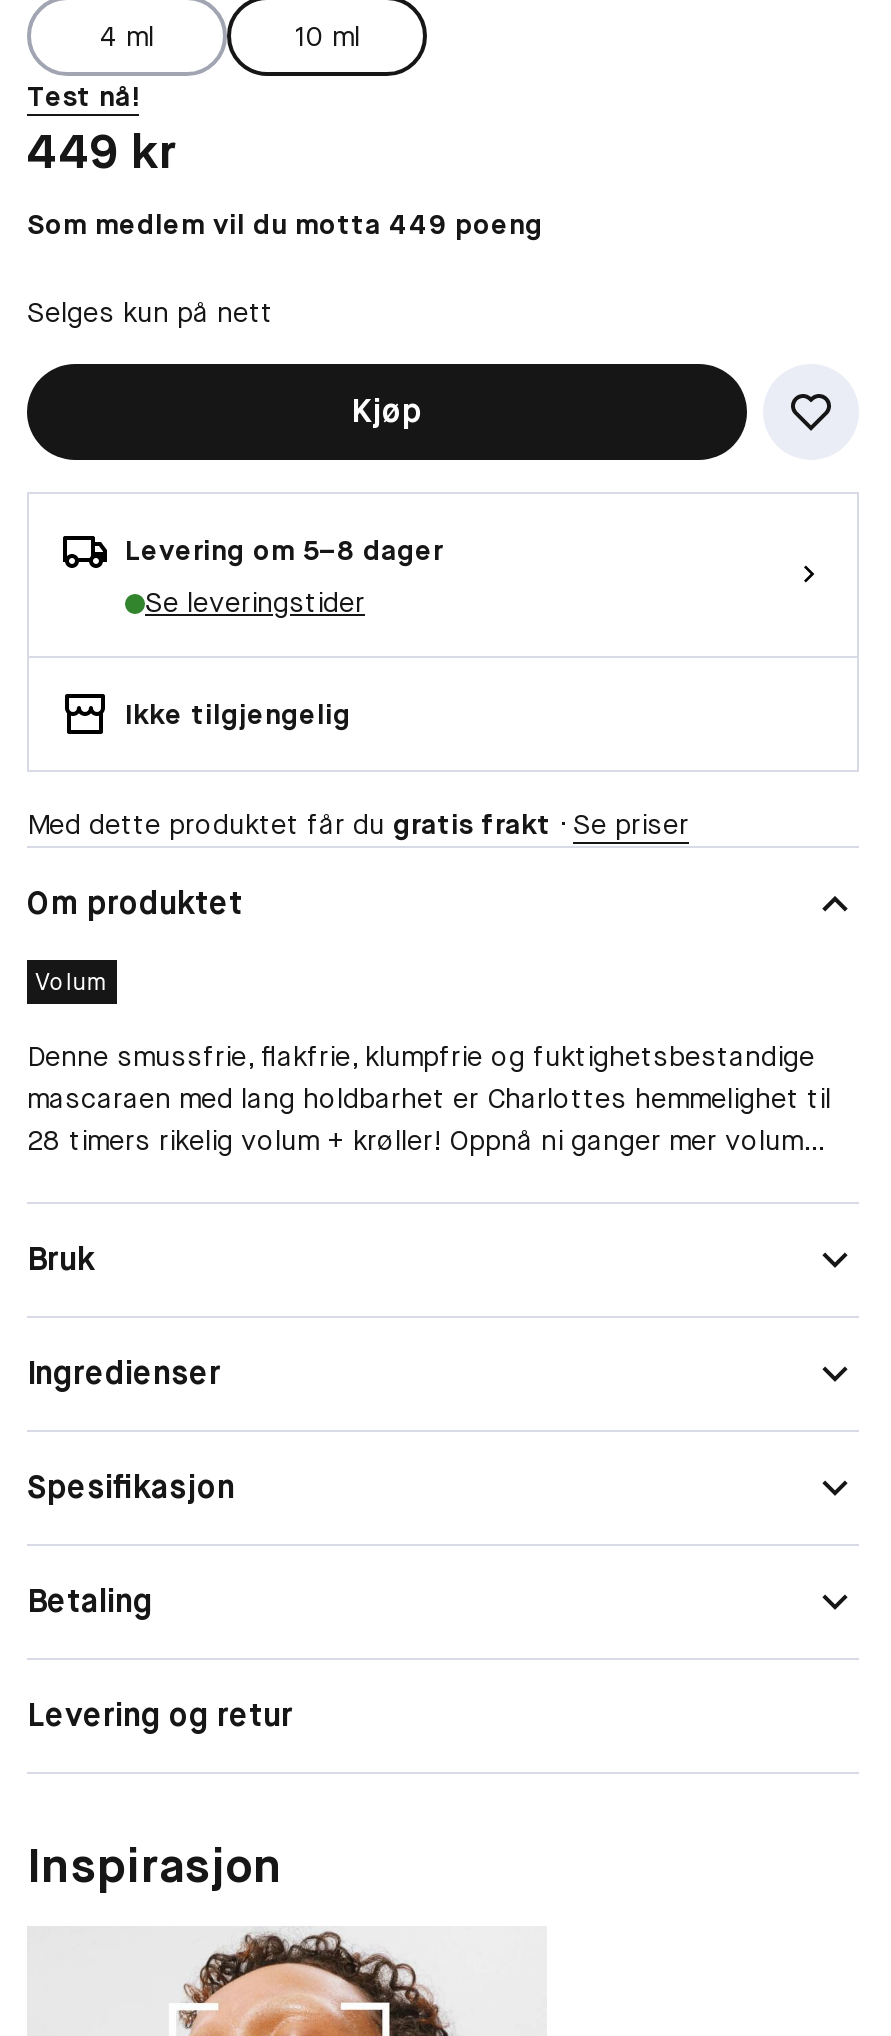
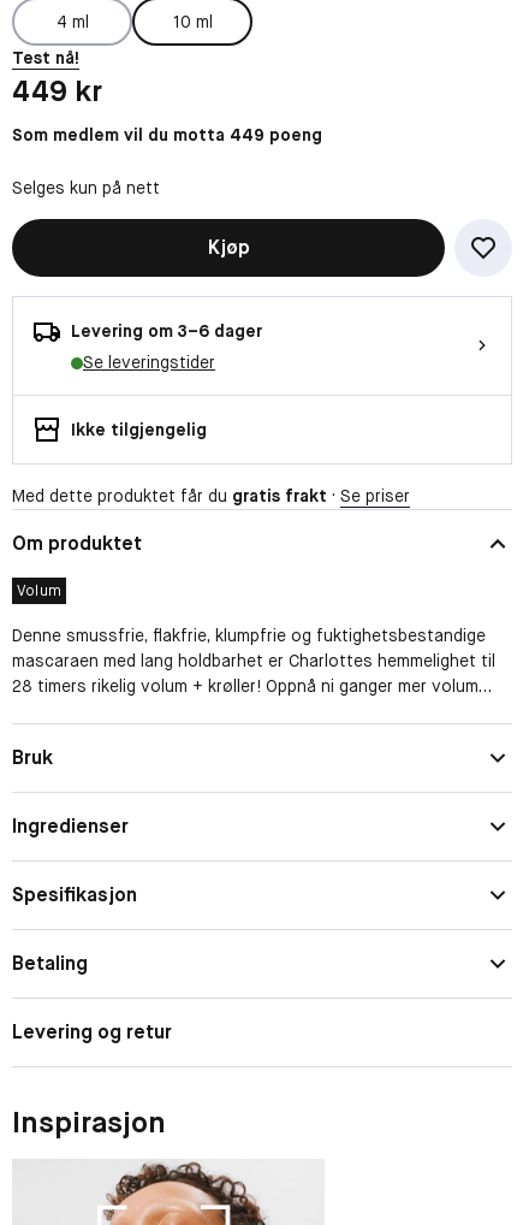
[125,532,443,568] Levering om 5–8 dager -> [71,320,262,342] Levering om 3–6 dager

